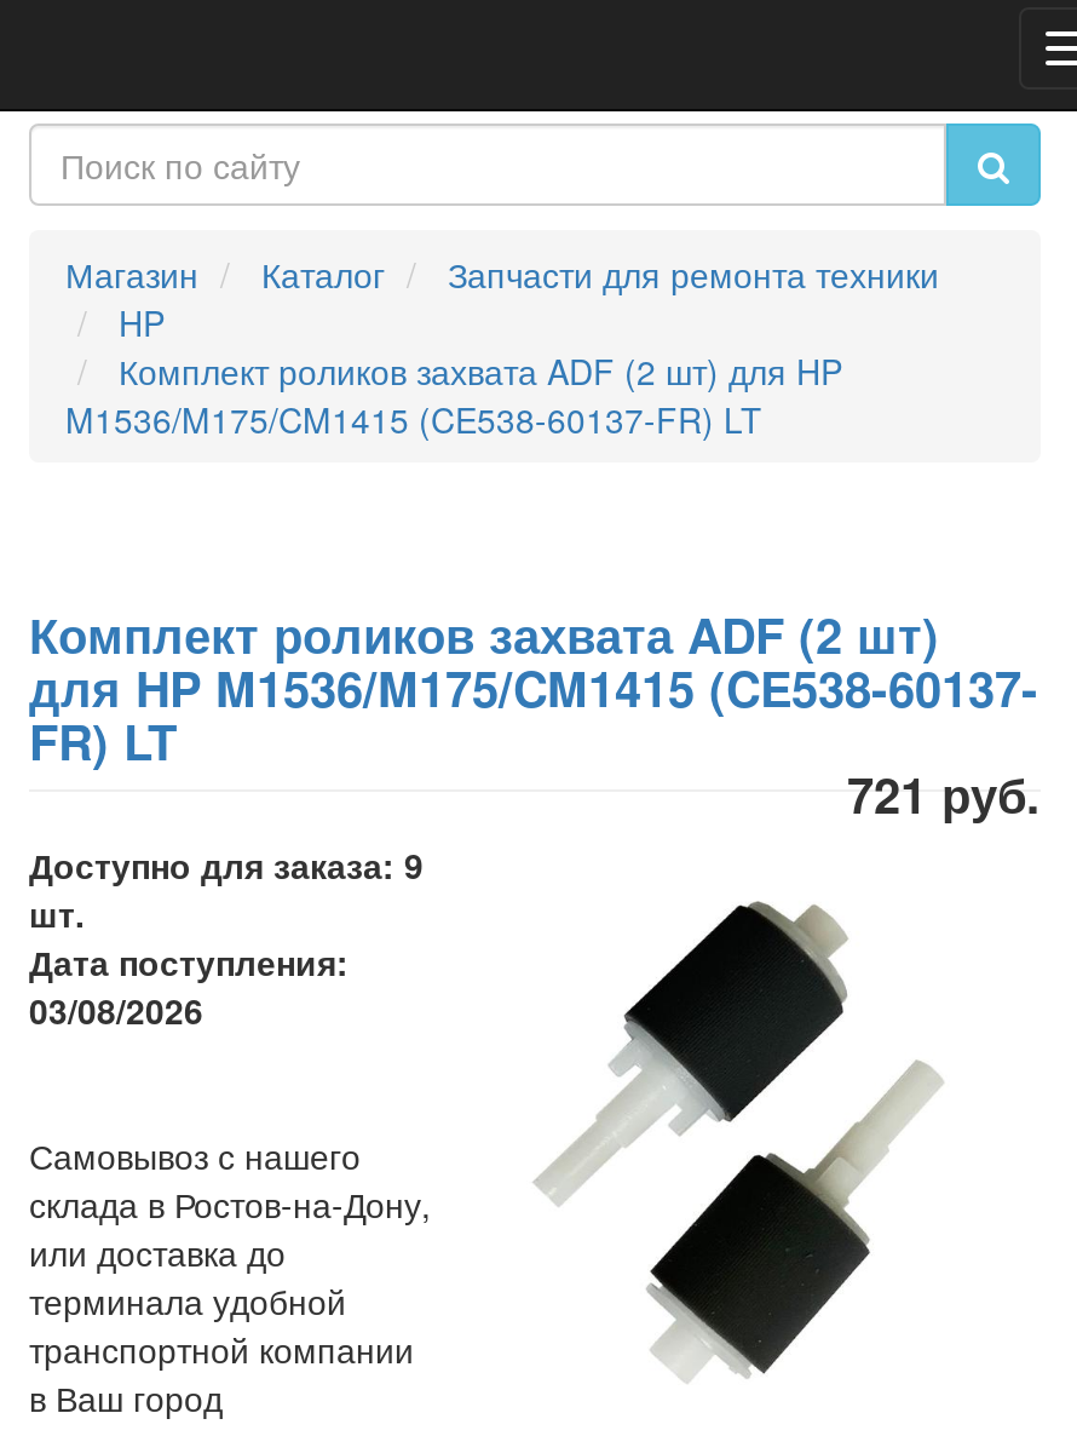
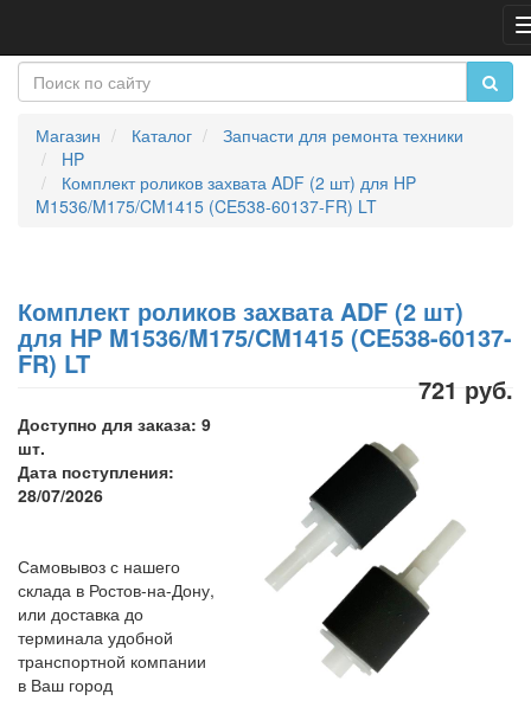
[29,986,203,1034] 03/08/2026 -> [18,483,103,507] 28/07/2026

